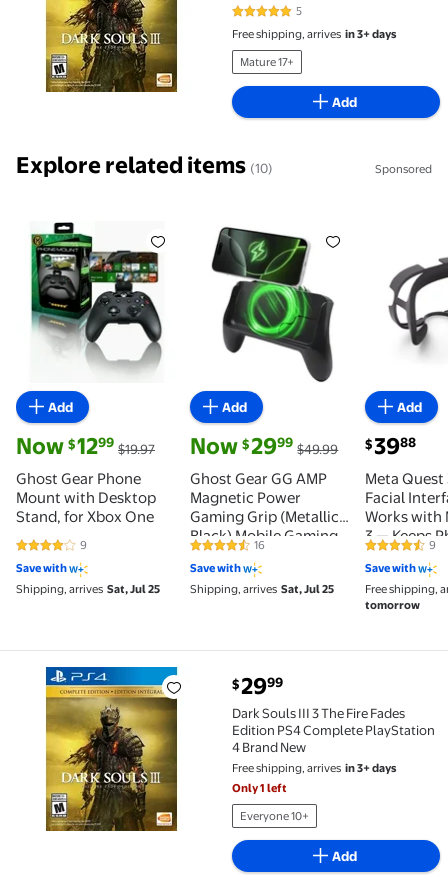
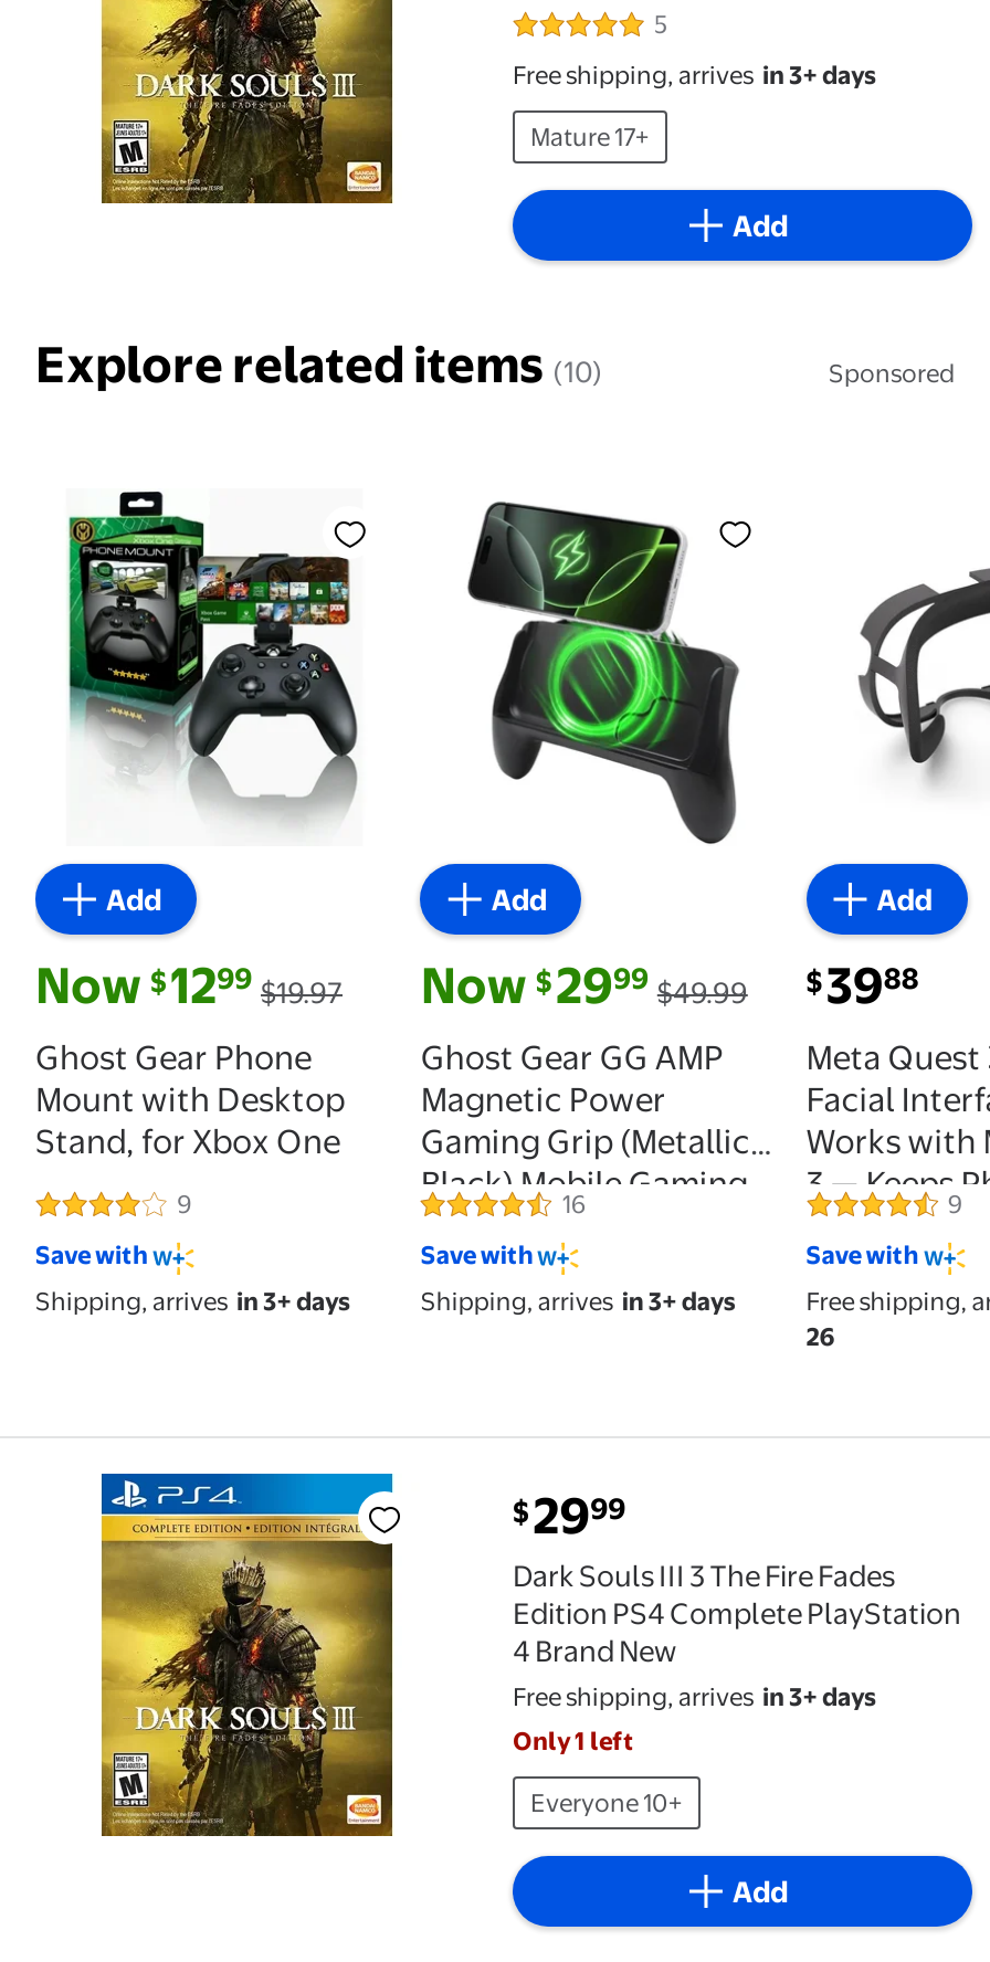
[16,582,160,596] Shipping, arrives Sat, Jul 25 -> [35,1287,351,1318] Shipping, arrives in 3+ days
[190,582,334,596] Shipping, arrives Sat, Jul 25 -> [421,1287,737,1318] Shipping, arrives in 3+ days
[365,598,420,612] tomorrow -> [806,1322,835,1353] 26

